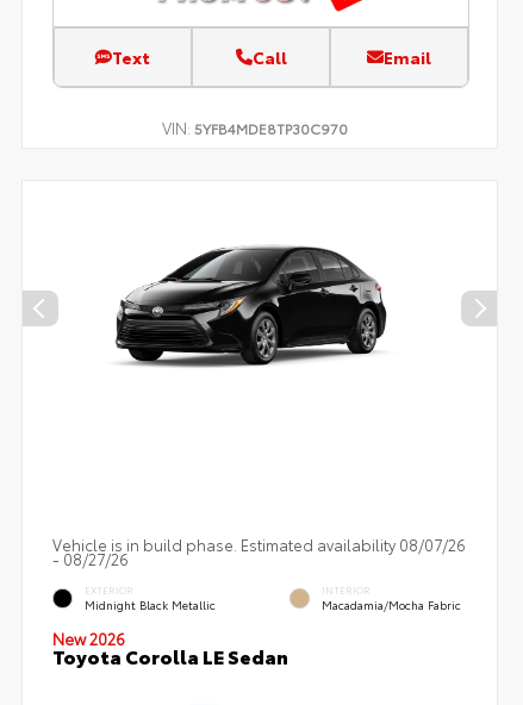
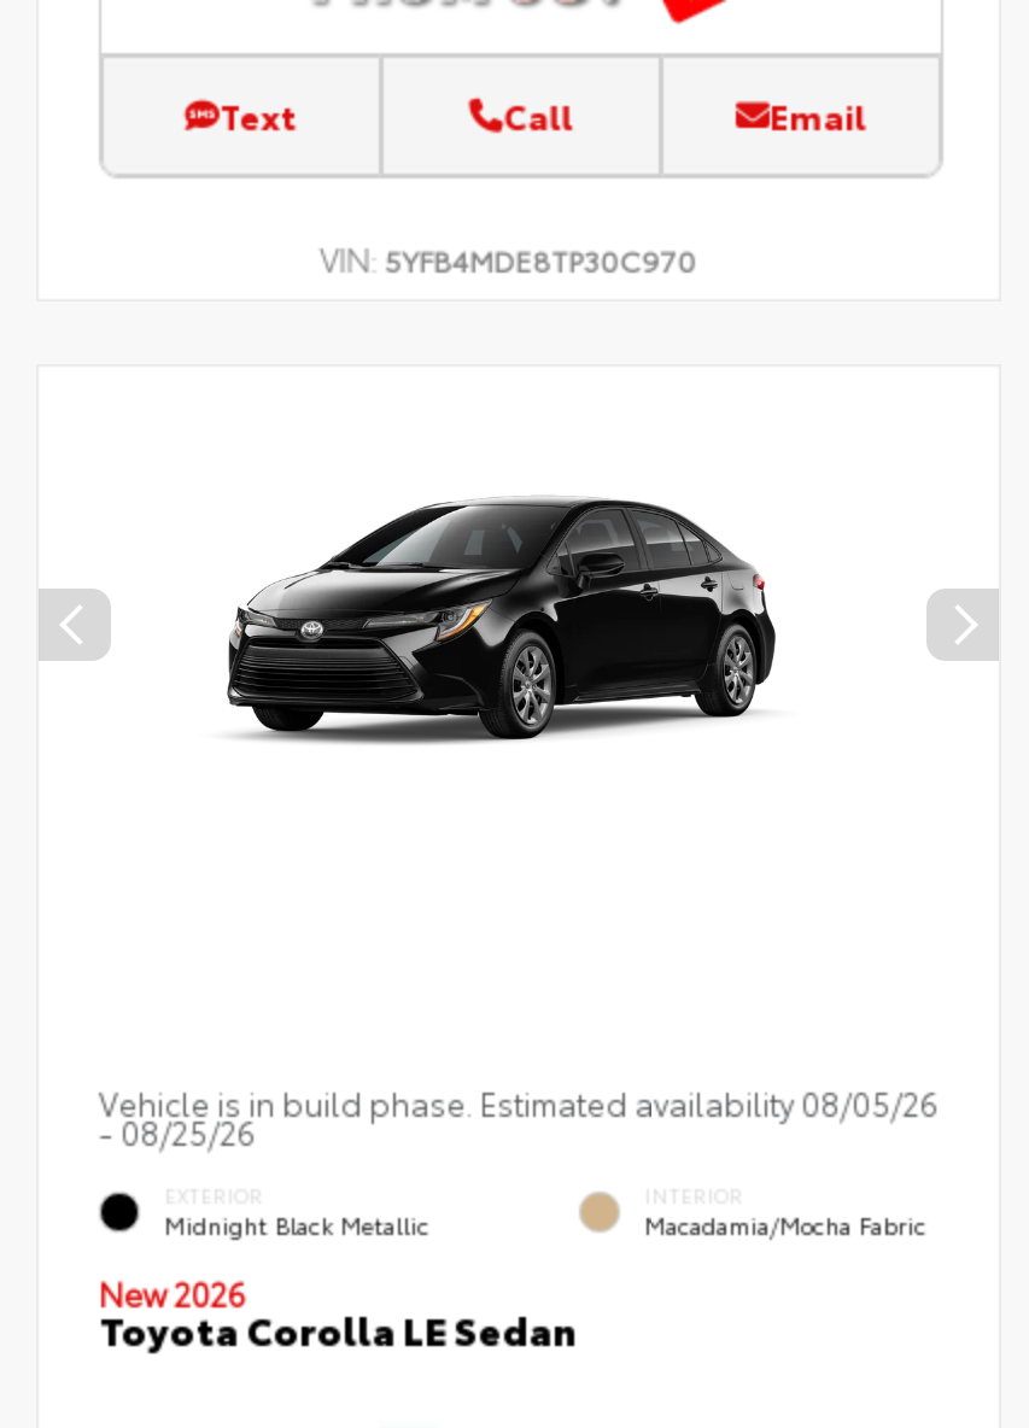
[52,532,466,554] Vehicle is in build phase. Estimated availability 08/07/26 -> [99,1078,939,1122] Vehicle is in build phase. Estimated availability 08/05/26
[52,547,129,568] - 08/27/26 -> [99,1107,256,1151] - 08/25/26

